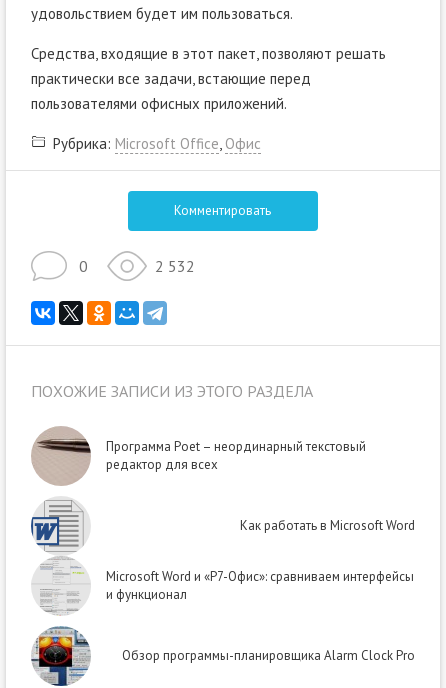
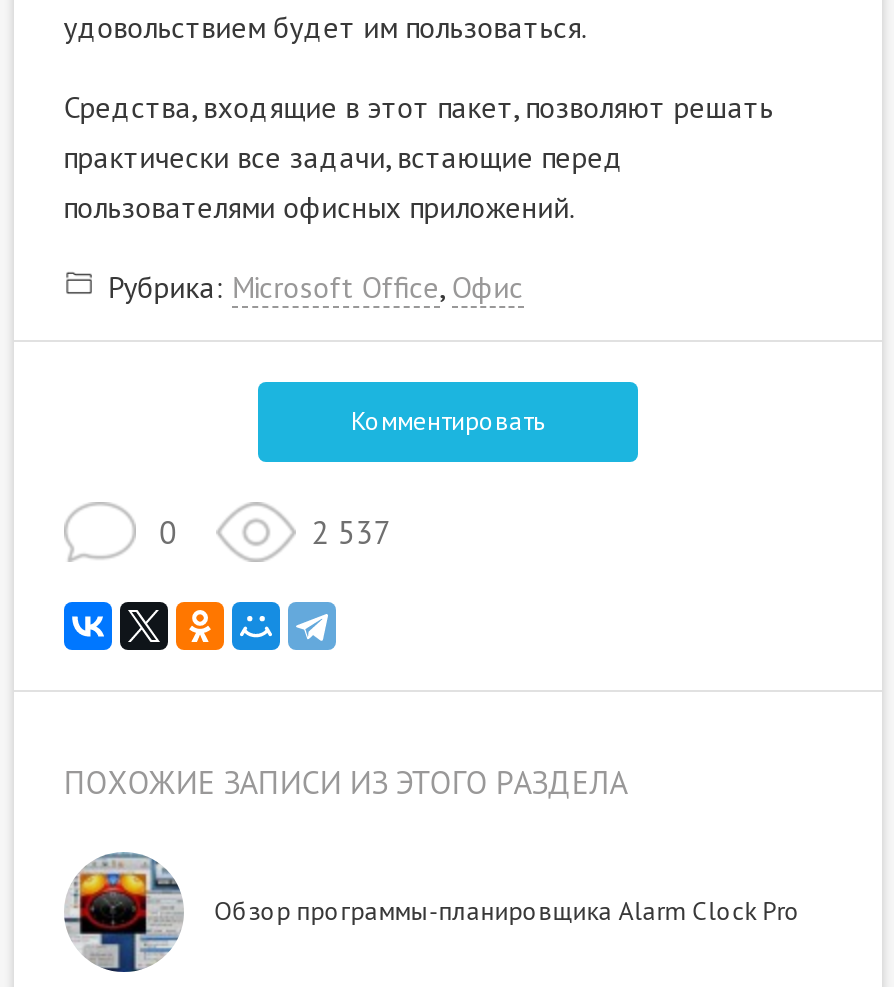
[155,256,195,276] 2 532 -> [311,512,391,552] 2 537
[32,426,366,486] [image] | Программа Poet – неординарный текстовый | редактор для всех -> none
[30,498,415,616] [image] | Как работать в Microsoft Word | Microsoft Word и «Р7-Офис»: сравниваем интерфейсы | и функционал -> none

